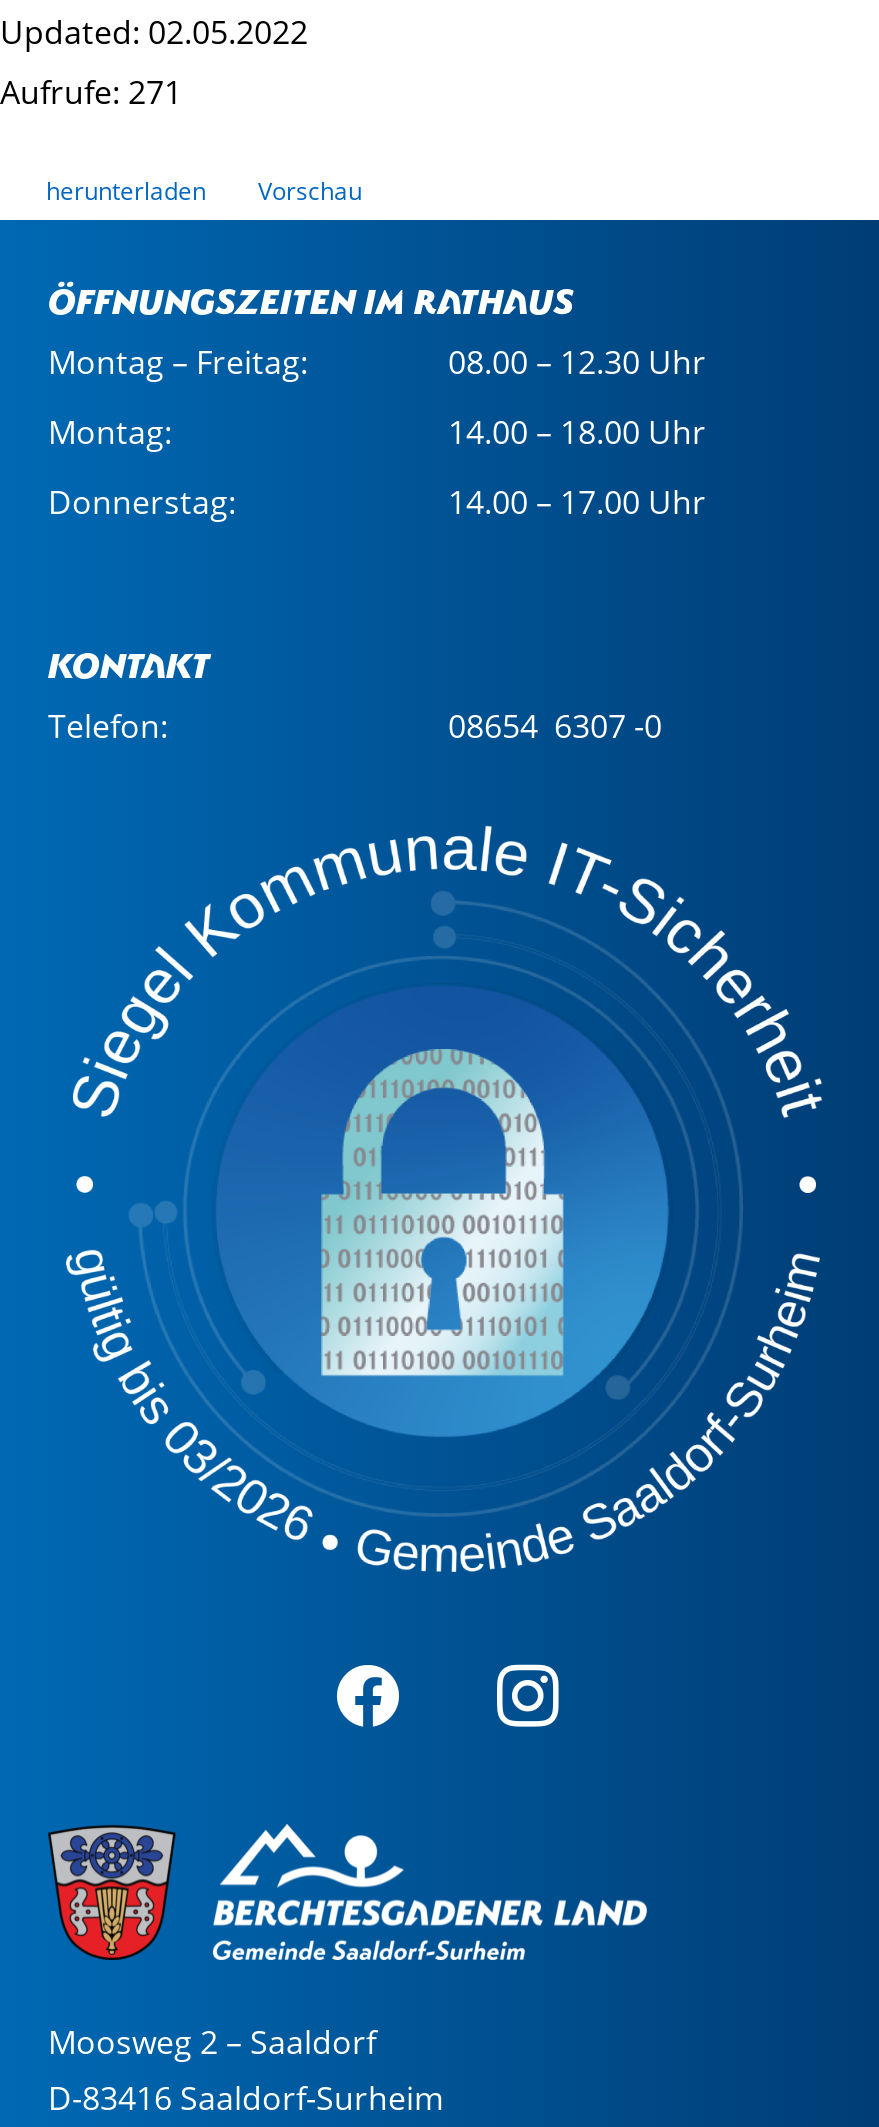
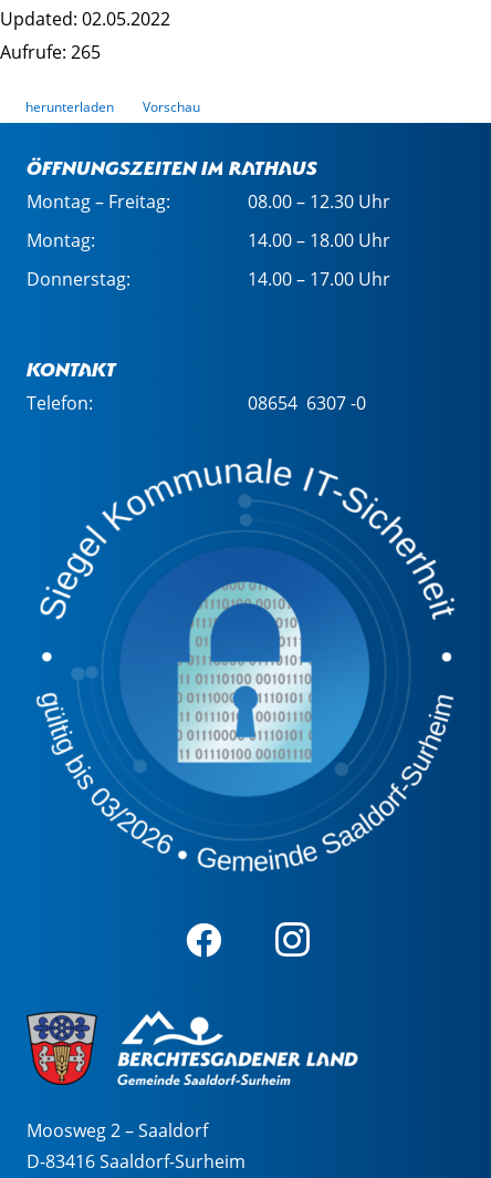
[0,70,182,114] Aufrufe: 271 -> [0,40,101,64] Aufrufe: 265

